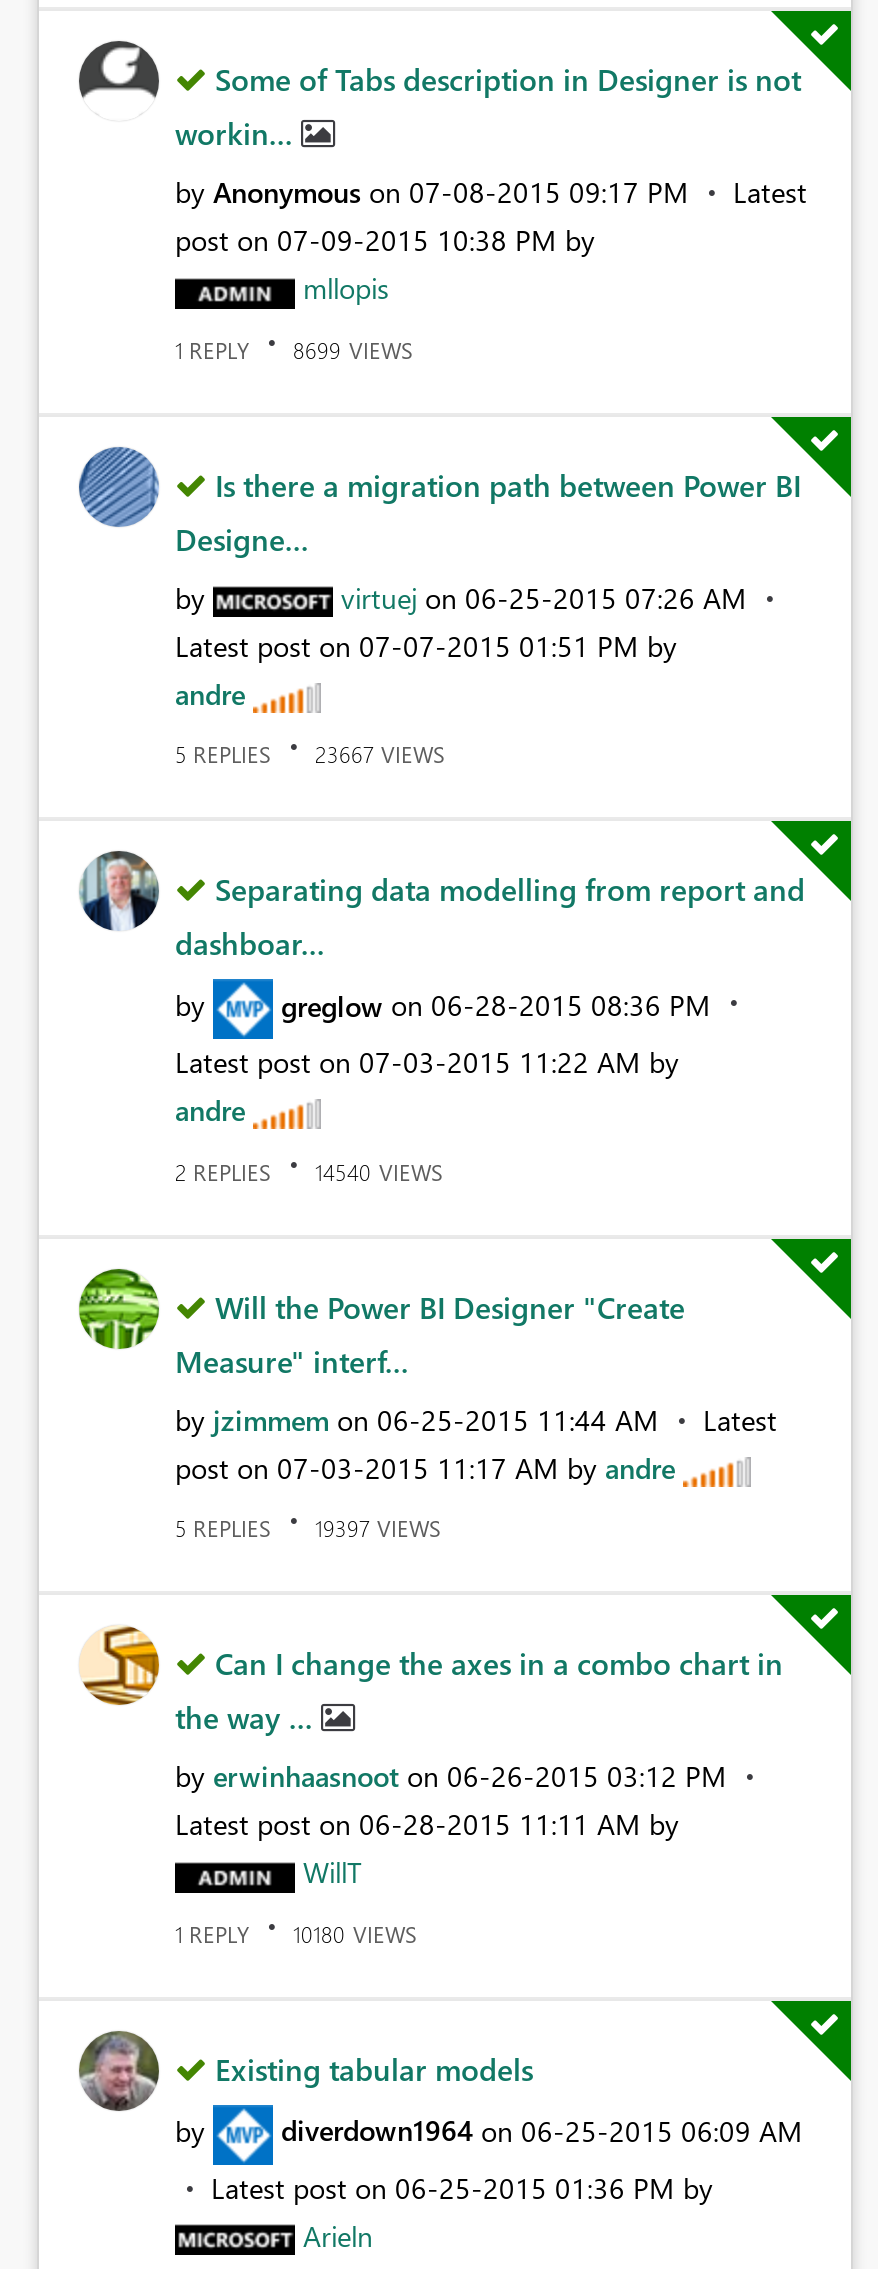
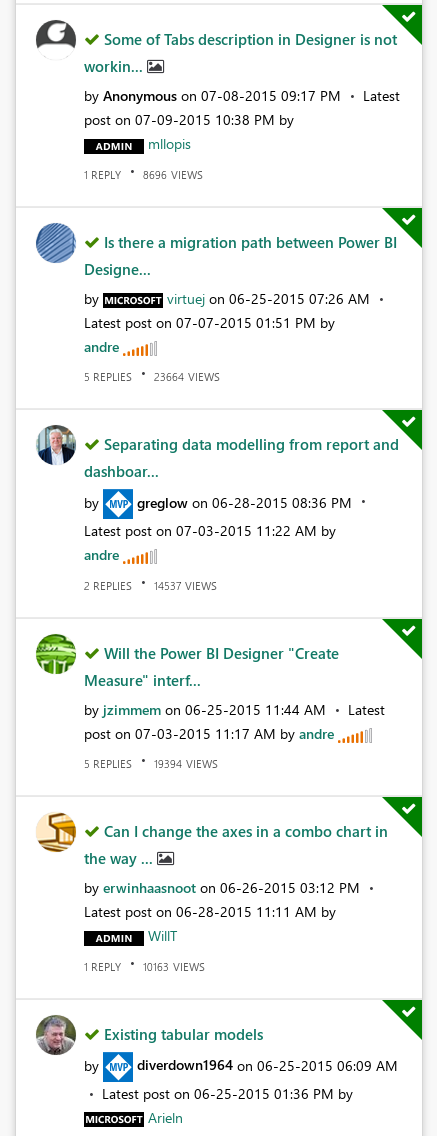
[175,335,413,365] 1 REPLY 8699 VIEWS -> [84,167,203,182] 1 REPLY 8696 VIEWS
[175,740,445,770] 5 REPLIES 23667 VIEWS -> [84,369,220,384] 5 REPLIES 23664 VIEWS
[175,1157,443,1187] 2 REPLIES 14540 VIEWS -> [84,578,217,593] 2 REPLIES 14537 VIEWS
[175,1514,441,1544] 5 REPLIES 19397 VIEWS -> [84,756,218,771] 5 REPLIES 19394 VIEWS
[175,1919,417,1949] 1 REPLY 10180 VIEWS -> [84,959,205,974] 1 REPLY 10163 VIEWS

